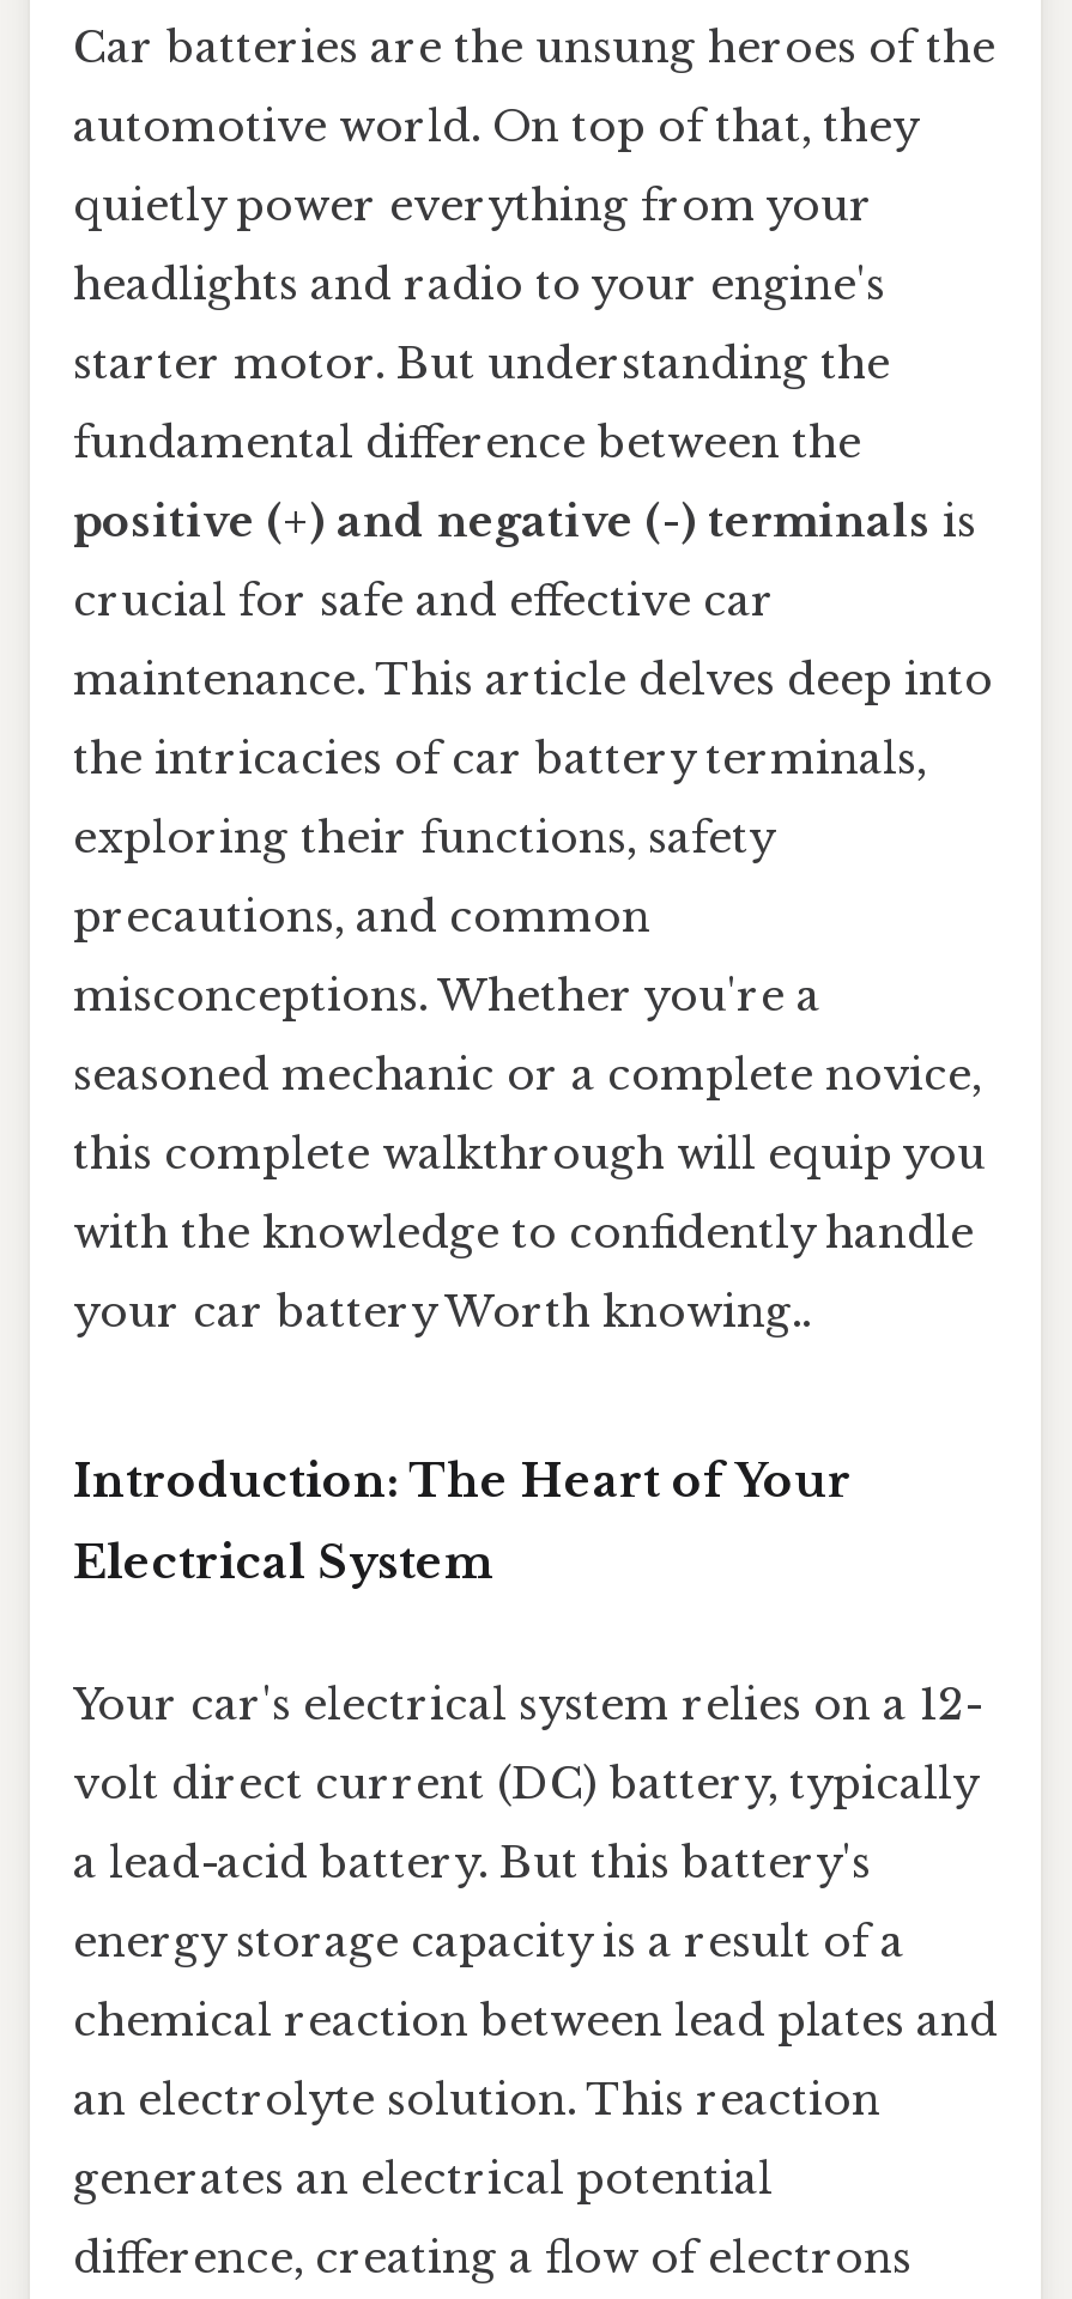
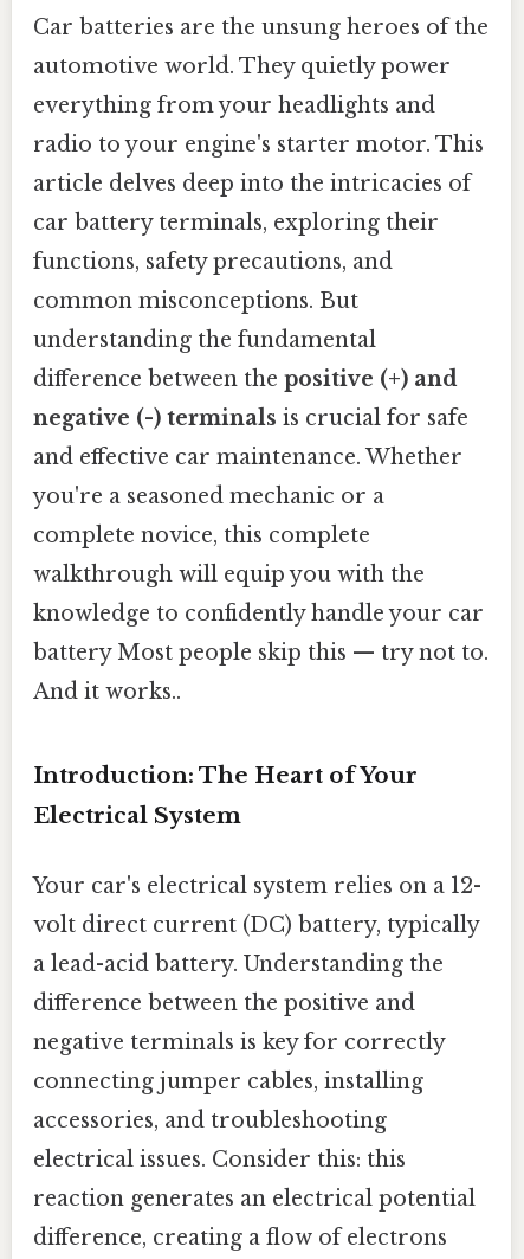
[73,100,993,1338] automotive world. On top of that, they | quietly power everything from your | headlights and radio to your engine's | starter motor. But understanding the | fundamental difference between the | positive (+) and negative (-) terminals is | crucial for safe and effective car | maintenance. This article delves deep into | the intricacies of car battery terminals, | exploring their functions, safety | precautions, and common | misconceptions. Whether you're a | seasoned mechanic or a complete novice, | this complete walkthrough will equip you | with the knowledge to confidently handle | your car battery Worth knowing.. -> [33,53,489,705] automotive world. They quietly power | everything from your headlights and | radio to your engine's starter motor. This | article delves deep into the intricacies of | car battery terminals, exploring their | functions, safety precautions, and | common misconceptions. But | understanding the fundamental | difference between the positive (+) and | negative (-) terminals is crucial for safe | and effective car maintenance. Whether | you're a seasoned mechanic or a | complete novice, this complete | walkthrough will equip you with the | knowledge to confidently handle your car | battery Most people skip this — try not to. | And it works..
[73,1837,998,2205] a lead-acid battery. But this battery's | energy storage capacity is a result of a | chemical reaction between lead plates and | an electrolyte solution. This reaction | generates an electrical potential -> [33,951,476,1212] a lead-acid battery. Understanding the | difference between the positive and | negative terminals is key for correctly | connecting jumper cables, installing | accessories, and troubleshooting | electrical issues. Consider this: this | reaction generates an electrical potential

